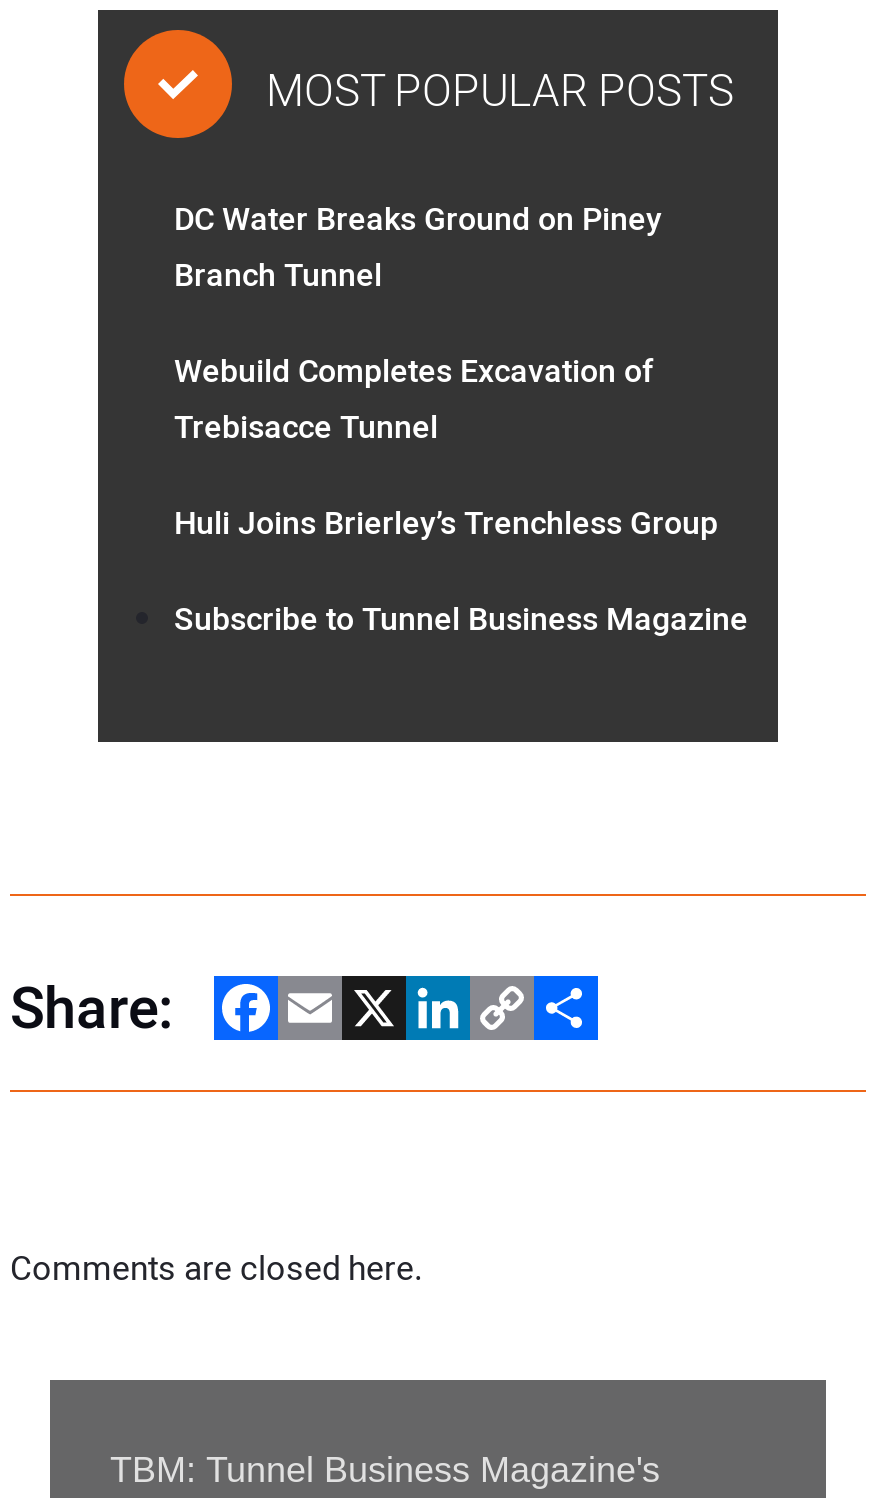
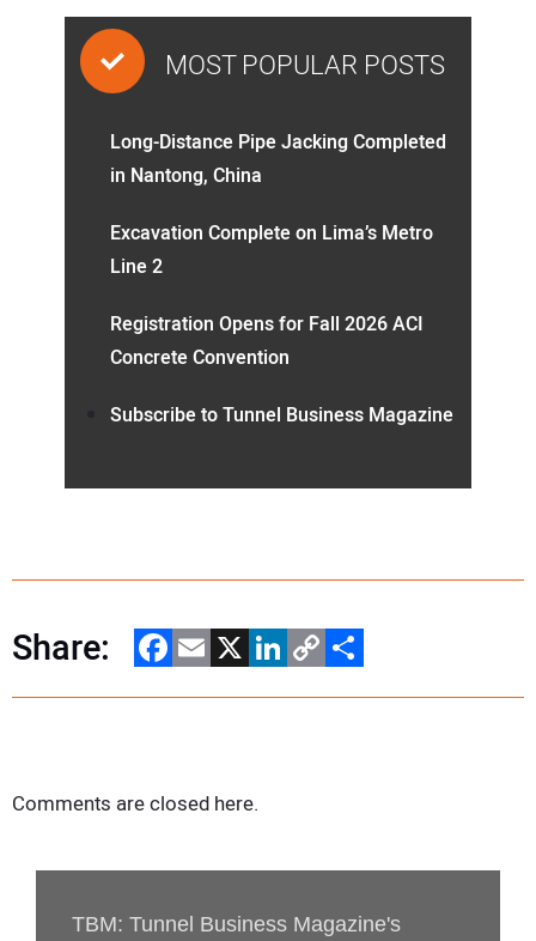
[174,195,662,299] DC Water Breaks Ground on Piney | Branch Tunnel -> [110,128,446,190] Long-Distance Pipe Jacking Completed | in Nantong, China
[174,347,654,451] Webuild Completes Excavation of | Trebisacce Tunnel -> [110,219,433,281] Excavation Complete on Lima’s Metro | Line 2
[174,499,718,547] Huli Joins Brierley’s Trenchless Group -> [110,310,424,372] Registration Opens for Fall 2026 ACI | Concrete Convention

